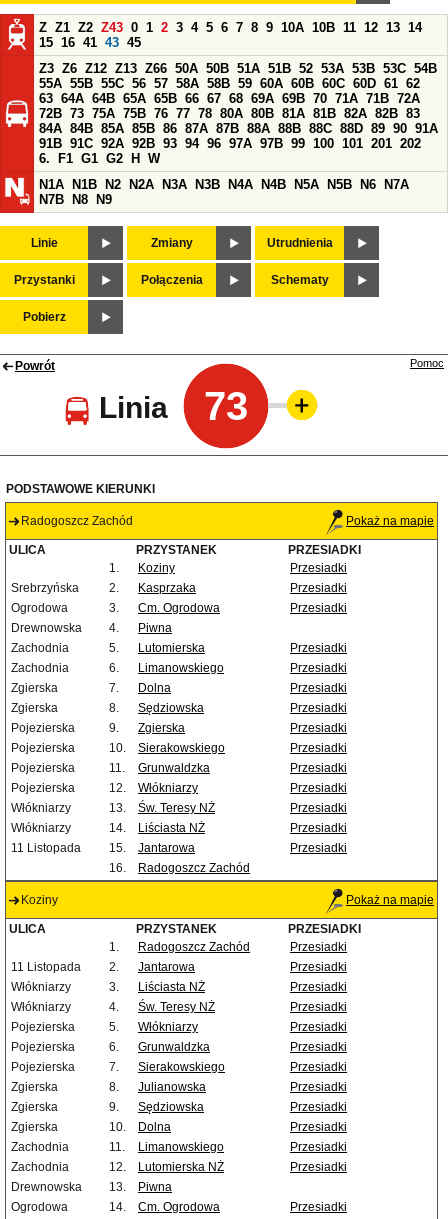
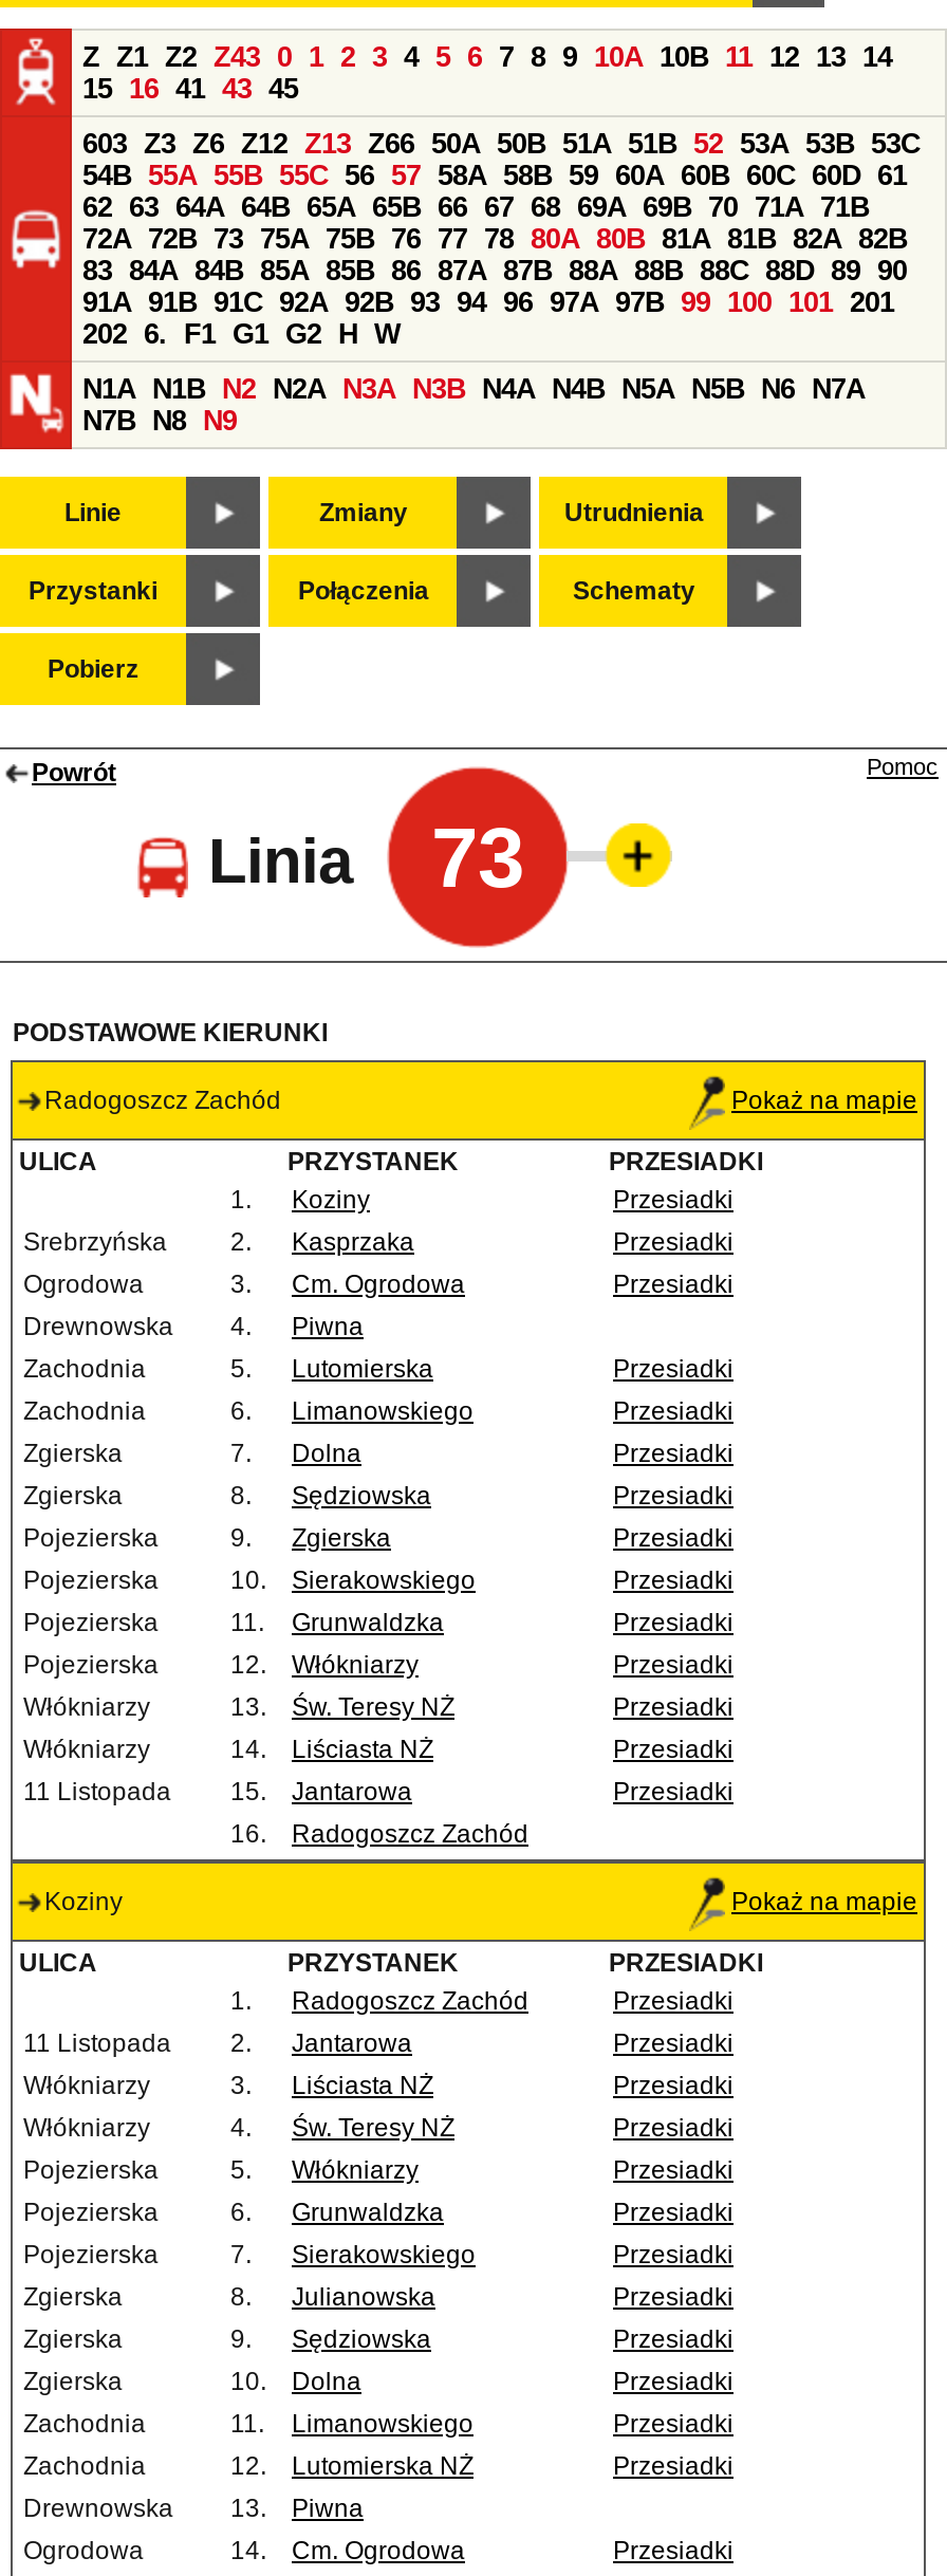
[39,61,438,166] Z3 Z6 Z12 Z13 Z66 50A 50B 51A 51B 52 53A 53B 53C 54B | 55A 55B 55C 56 57 58A 58B 59 60A 60B 60C 60D 61 62 | 63 64A 64B 65A 65B 66 67 68 69A 69B 70 71A 71B 72A | 72B 73 75A 75B 76 77 78 80A 80B 81A 81B 82A 82B 83 | 84A 84B 85A 85B 86 87A 87B 88A 88B 88C 88D 89 90 91A | 91B 91C 92A 92B 93 94 96 97A 97B 99 100 101 201 202 | 6. F1 G1 G2 H W -> [82,128,920,350] 603 Z3 Z6 Z12 Z13 Z66 50A 50B 51A 51B 52 53A 53B 53C | 54B 55A 55B 55C 56 57 58A 58B 59 60A 60B 60C 60D 61 | 62 63 64A 64B 65A 65B 66 67 68 69A 69B 70 71A 71B | 72A 72B 73 75A 75B 76 77 78 80A 80B 81A 81B 82A 82B | 83 84A 84B 85A 85B 86 87A 87B 88A 88B 88C 88D 89 90 | 91A 91B 91C 92A 92B 93 94 96 97A 97B 99 100 101 201 | 202 6. F1 G1 G2 H W

